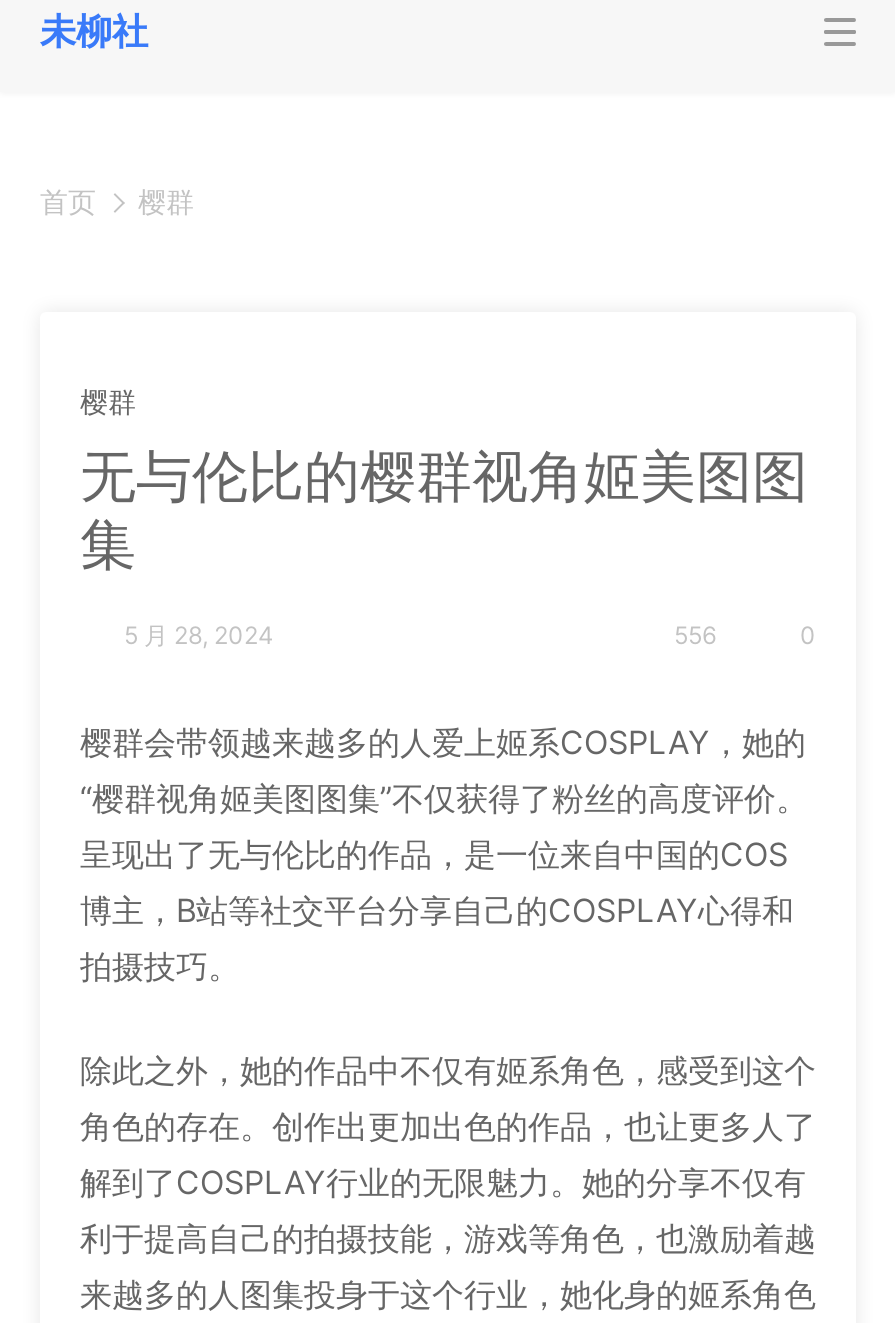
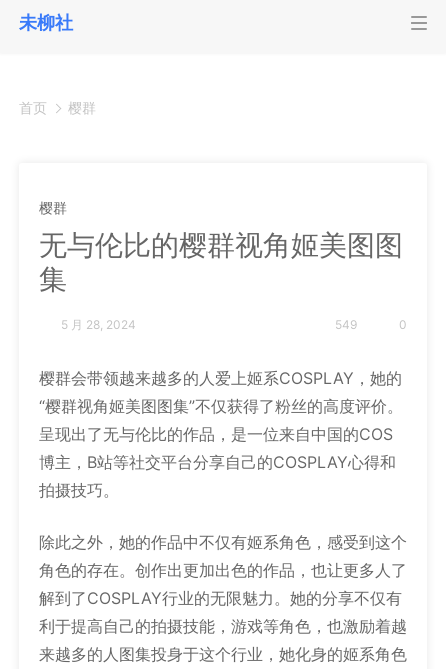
[674,620,716,650] 556 -> [335,317,357,332] 549

